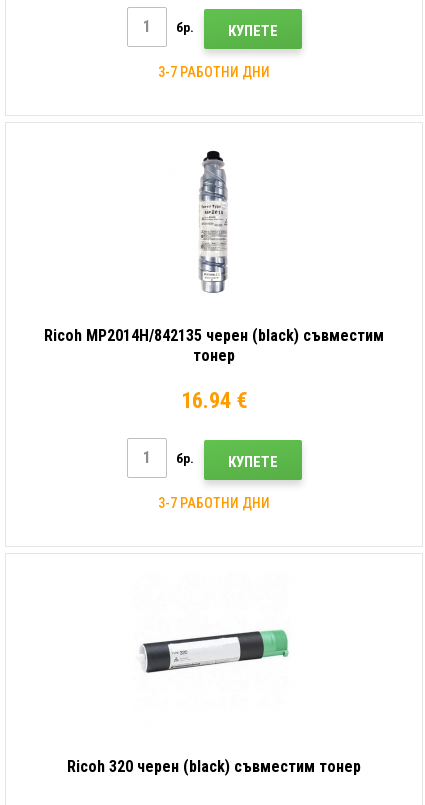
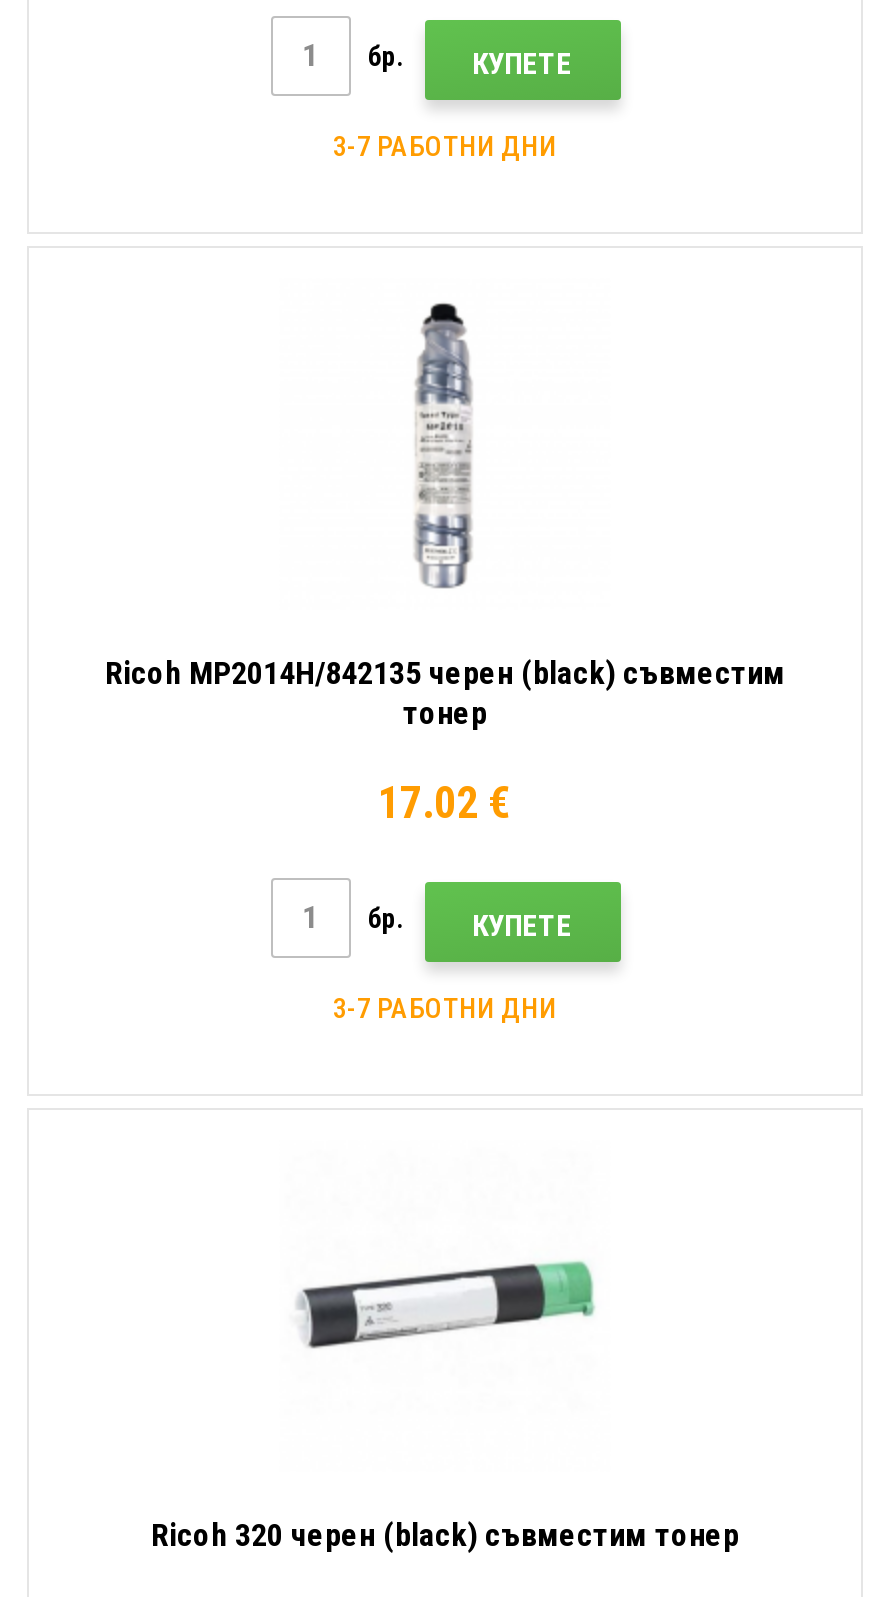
[180,388,247,413] 16.94 € -> [378,778,512,828] 17.02 €

